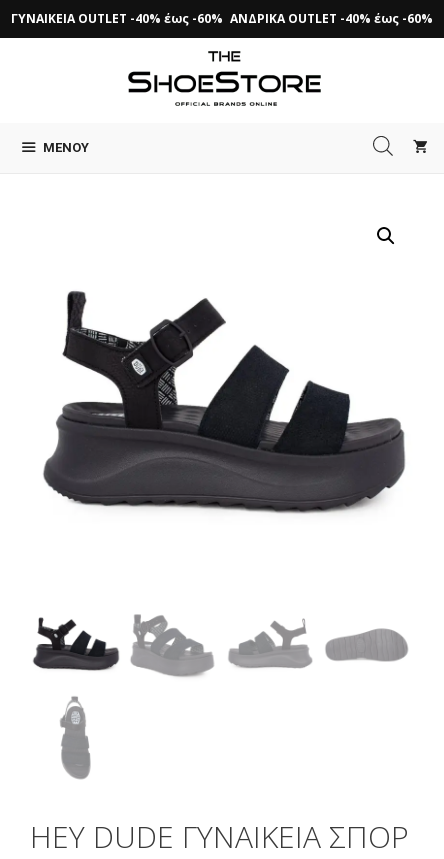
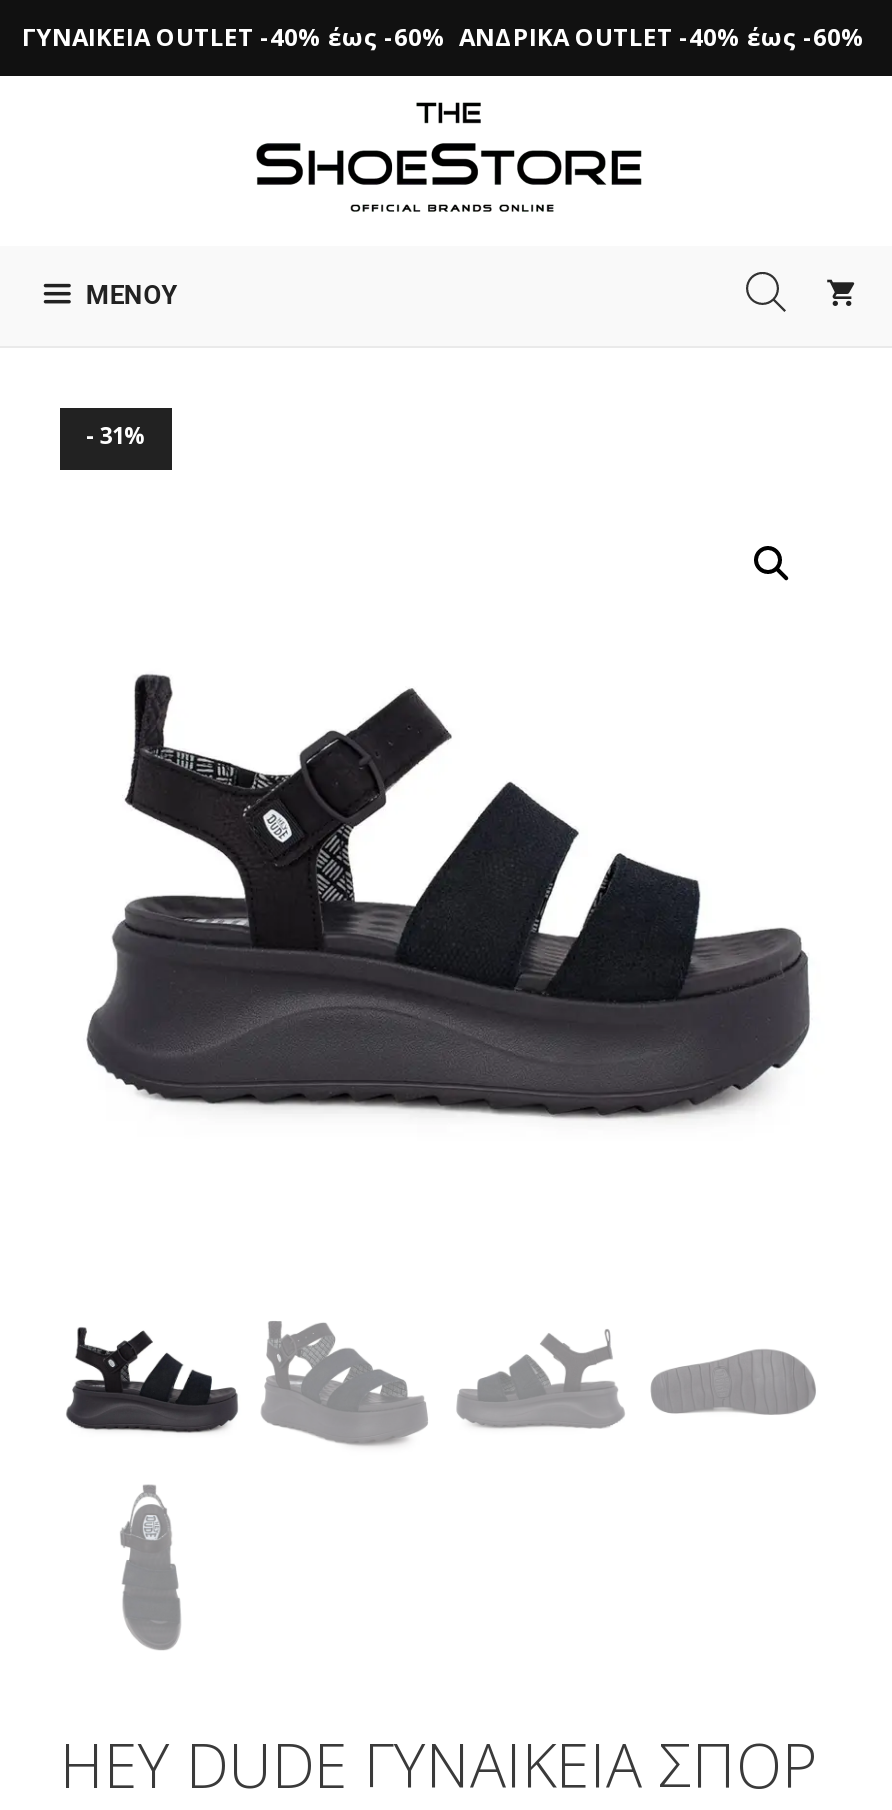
none -> [86,420,146,450] - 31%

